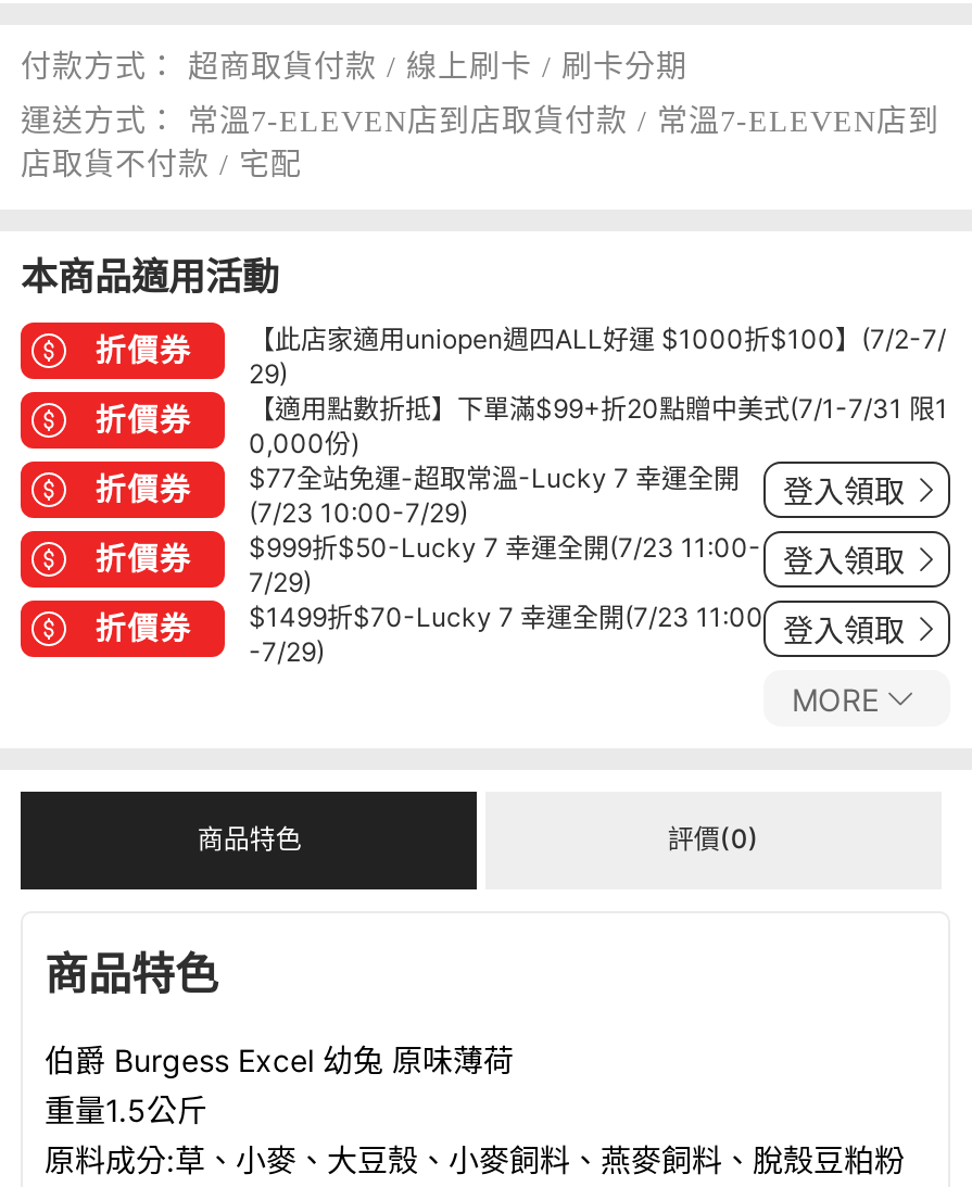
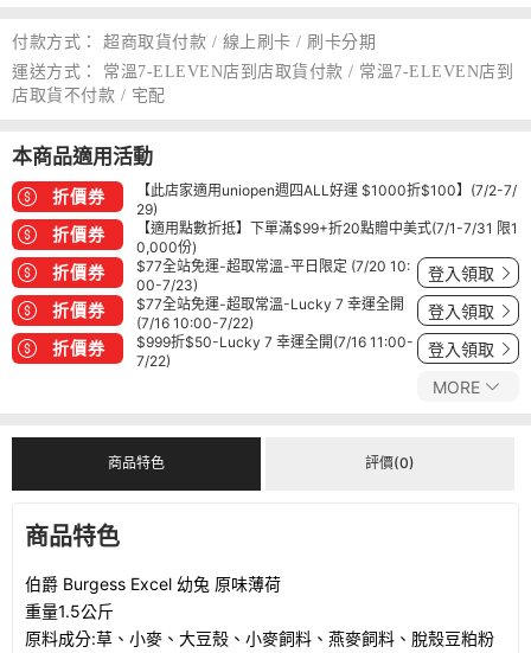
moved [249,461,740,493] -> [136,295,404,312]: $77全站免運-超取常溫-Lucky 7 幸運全開
[249,495,468,528] (7/23 10:00-7/29) -> [136,257,410,293] $77全站免運-超取常溫-平日限定 (7/20 10: | 00-7/23)
[249,530,761,598] $999折$50-Lucky 7 幸運全開(7/23 11:00- | 7/29) -> [136,314,254,331] (7/16 10:00-7/22)
[249,600,763,632] $1499折$70-Lucky 7 幸運全開(7/23 11:00 -> [136,333,414,350] $999折$50-Lucky 7 幸運全開(7/16 11:00-
[249,634,325,667] -7/29) -> [136,352,171,369] 7/22)

